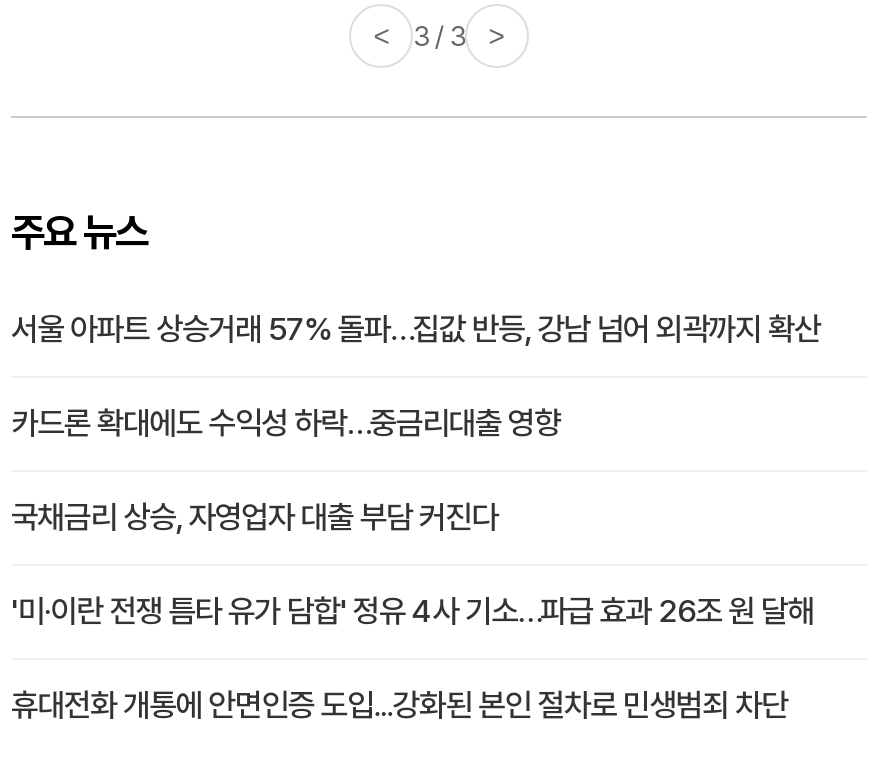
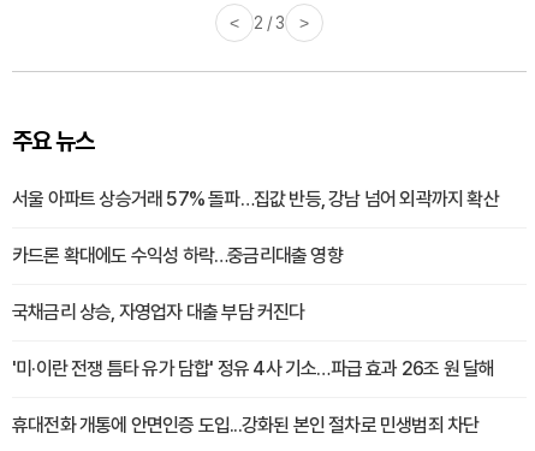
[413,19,465,51] 3 / 3 -> [254,13,285,32] 2 / 3

